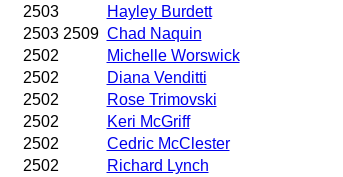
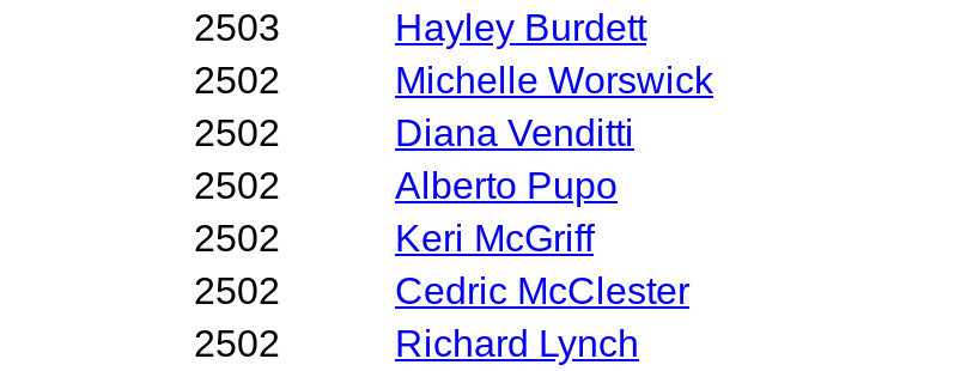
[22,25,201,42] 2503 2509 Chad Naquin -> none
[106,91,216,108] Rose Trimovski -> [395,165,618,206] Alberto Pupo

